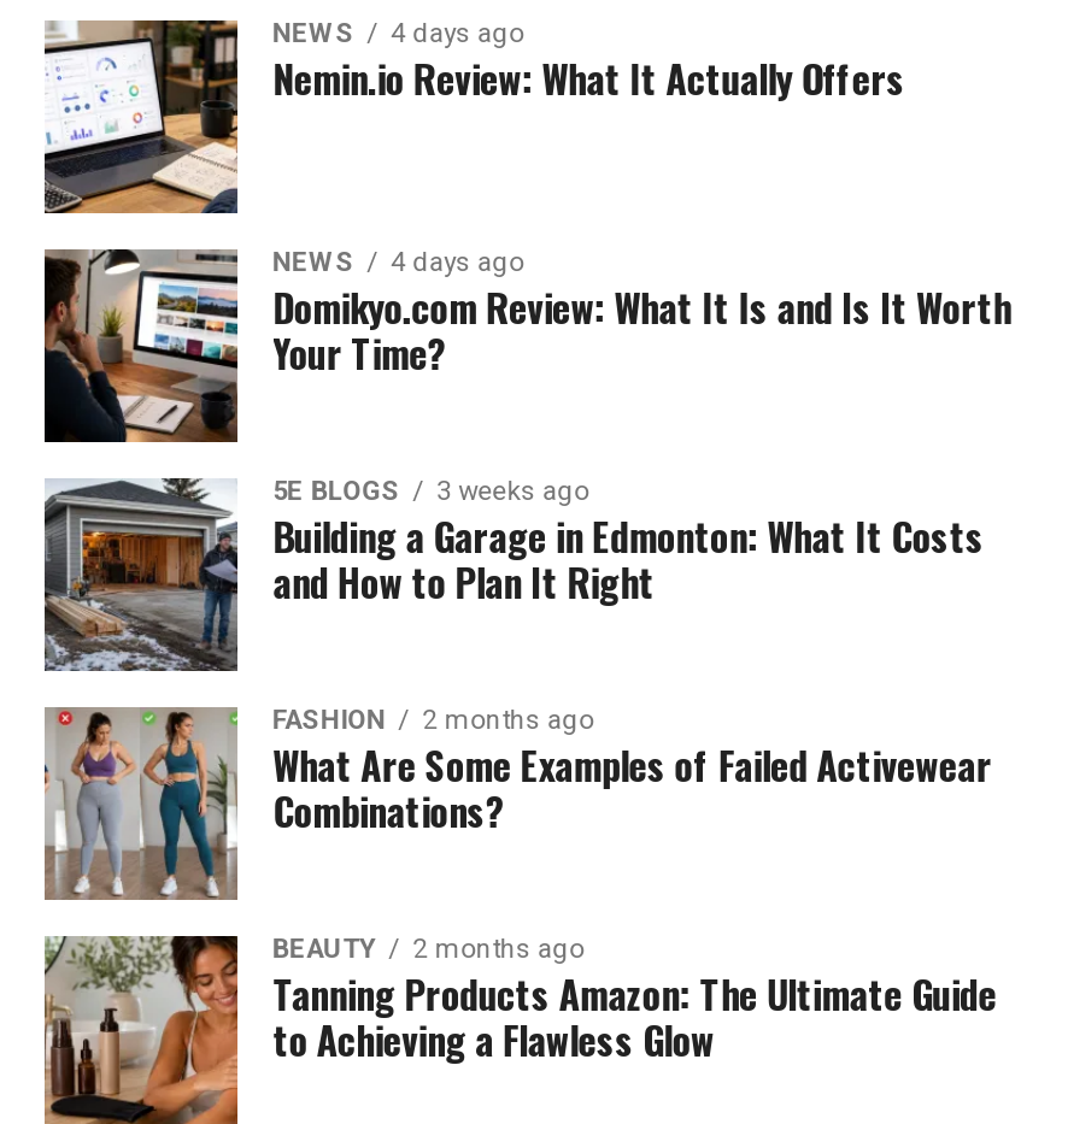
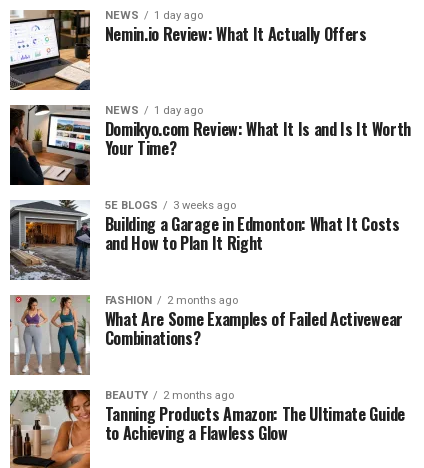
[273,18,524,49] NEWS 4 days ago -> [105,9,203,22] NEWS 1 day ago
[273,247,524,278] NEWS 4 days ago -> [105,104,203,117] NEWS 1 day ago

